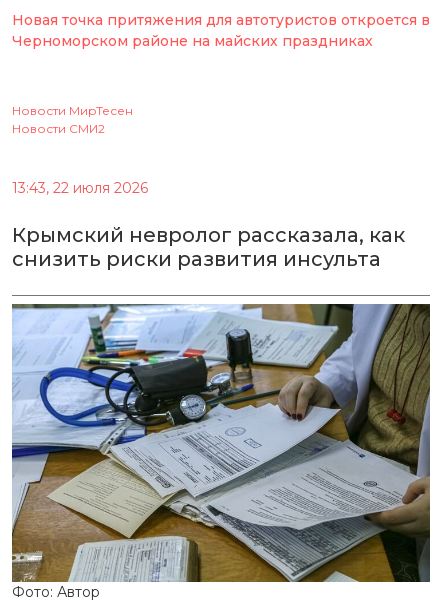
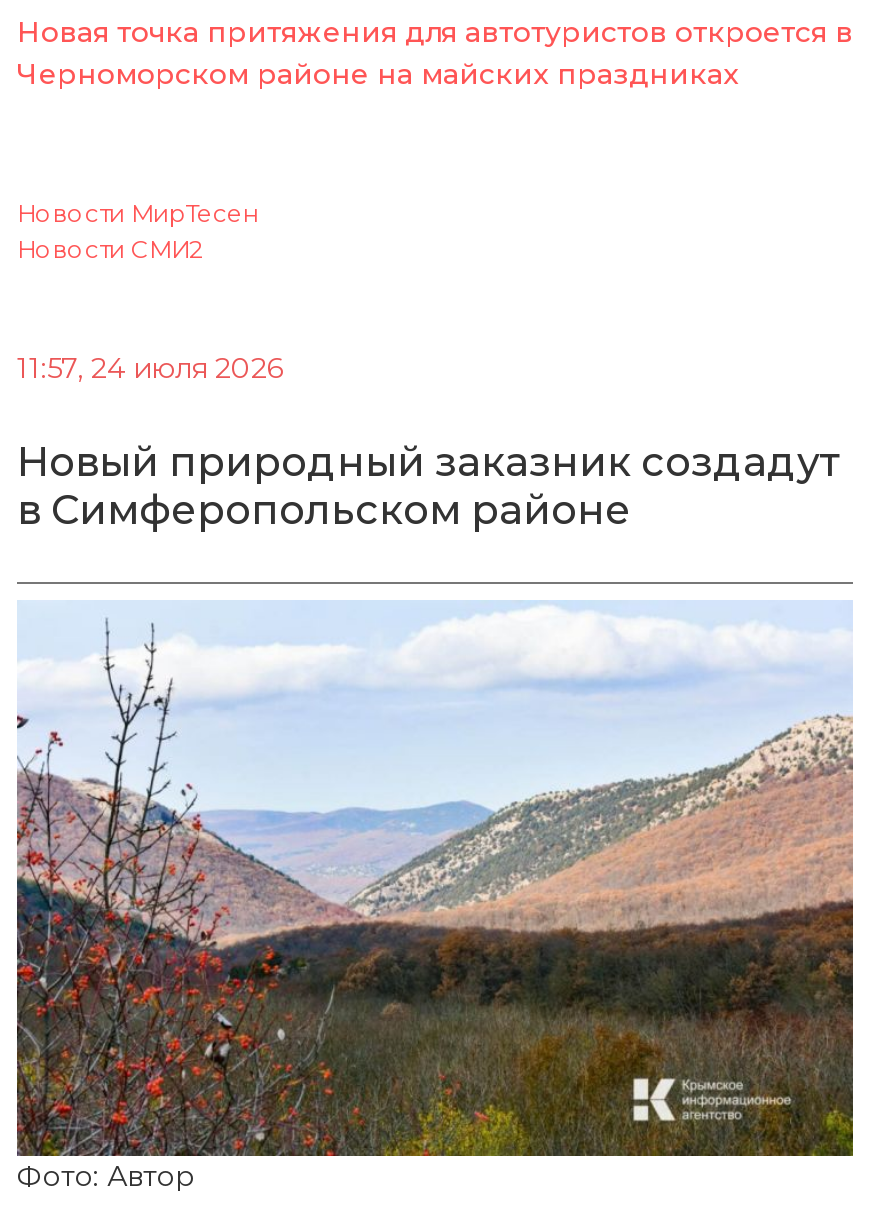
[12,179,148,197] 13:43, 22 июля 2026 -> [17,350,283,386] 11:57, 24 июля 2026
[12,223,405,271] Крымский невролог рассказала, как | снизить риски развития инсульта -> [17,438,843,534] Новый природный заказник создадут | в Симферопольском районе
[11,303,431,582] [image] -> [15,600,855,1158] [image]

